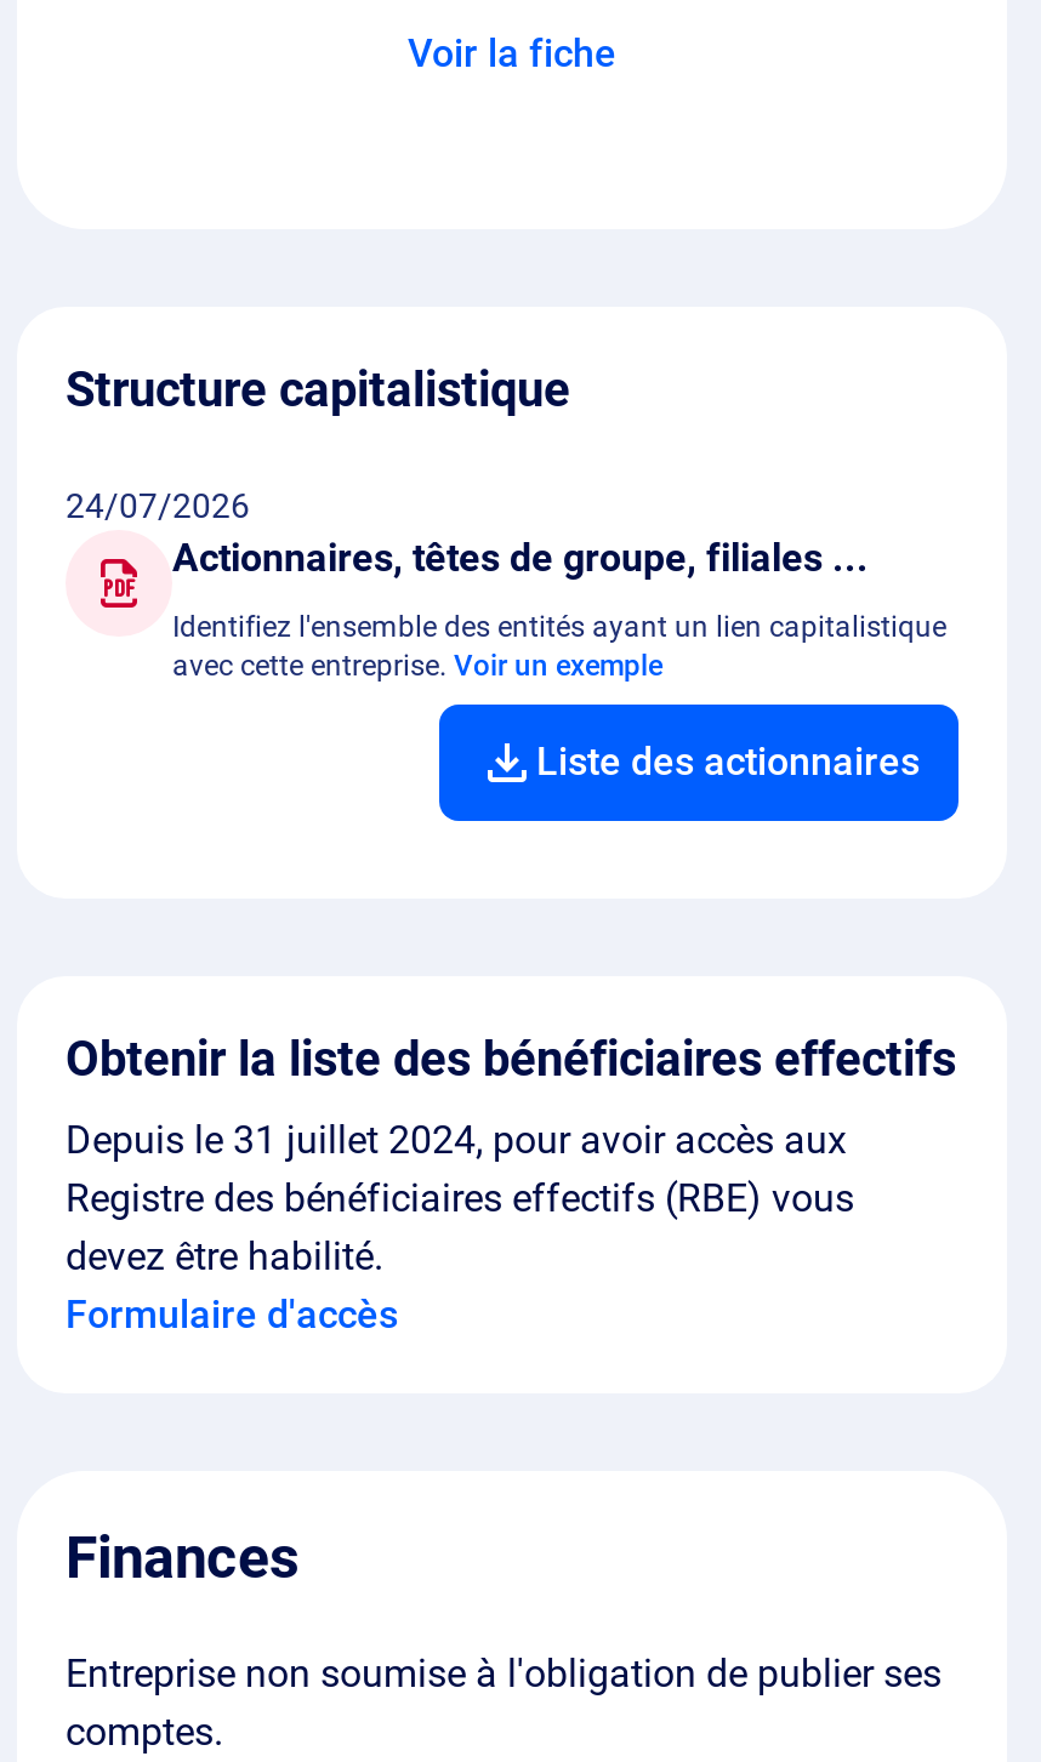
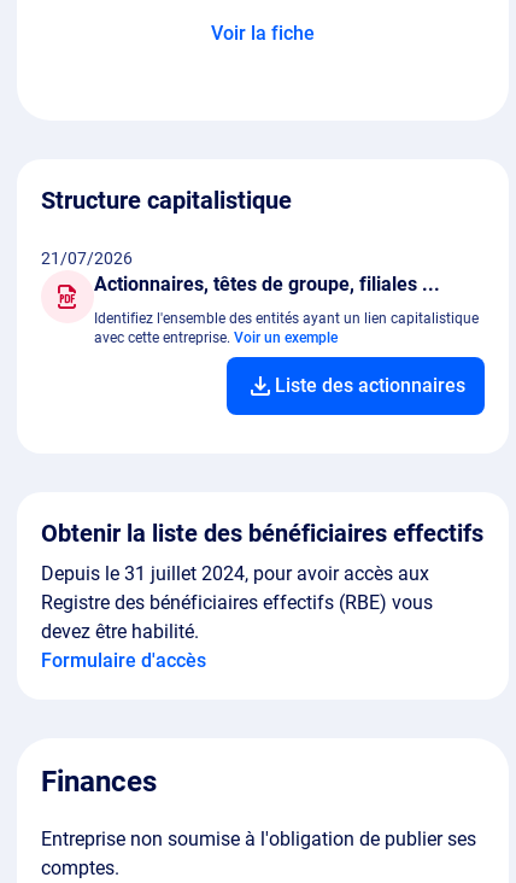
[66,486,250,525] 24/07/2026 -> [41,248,133,268] 21/07/2026

